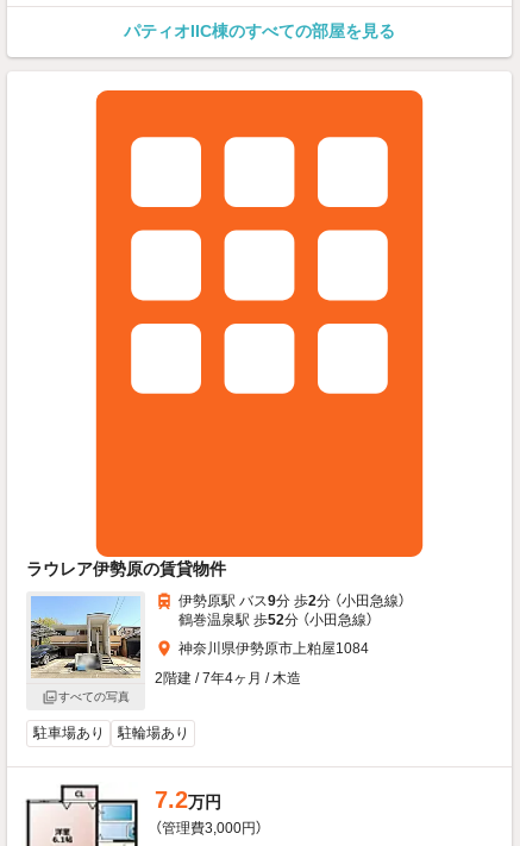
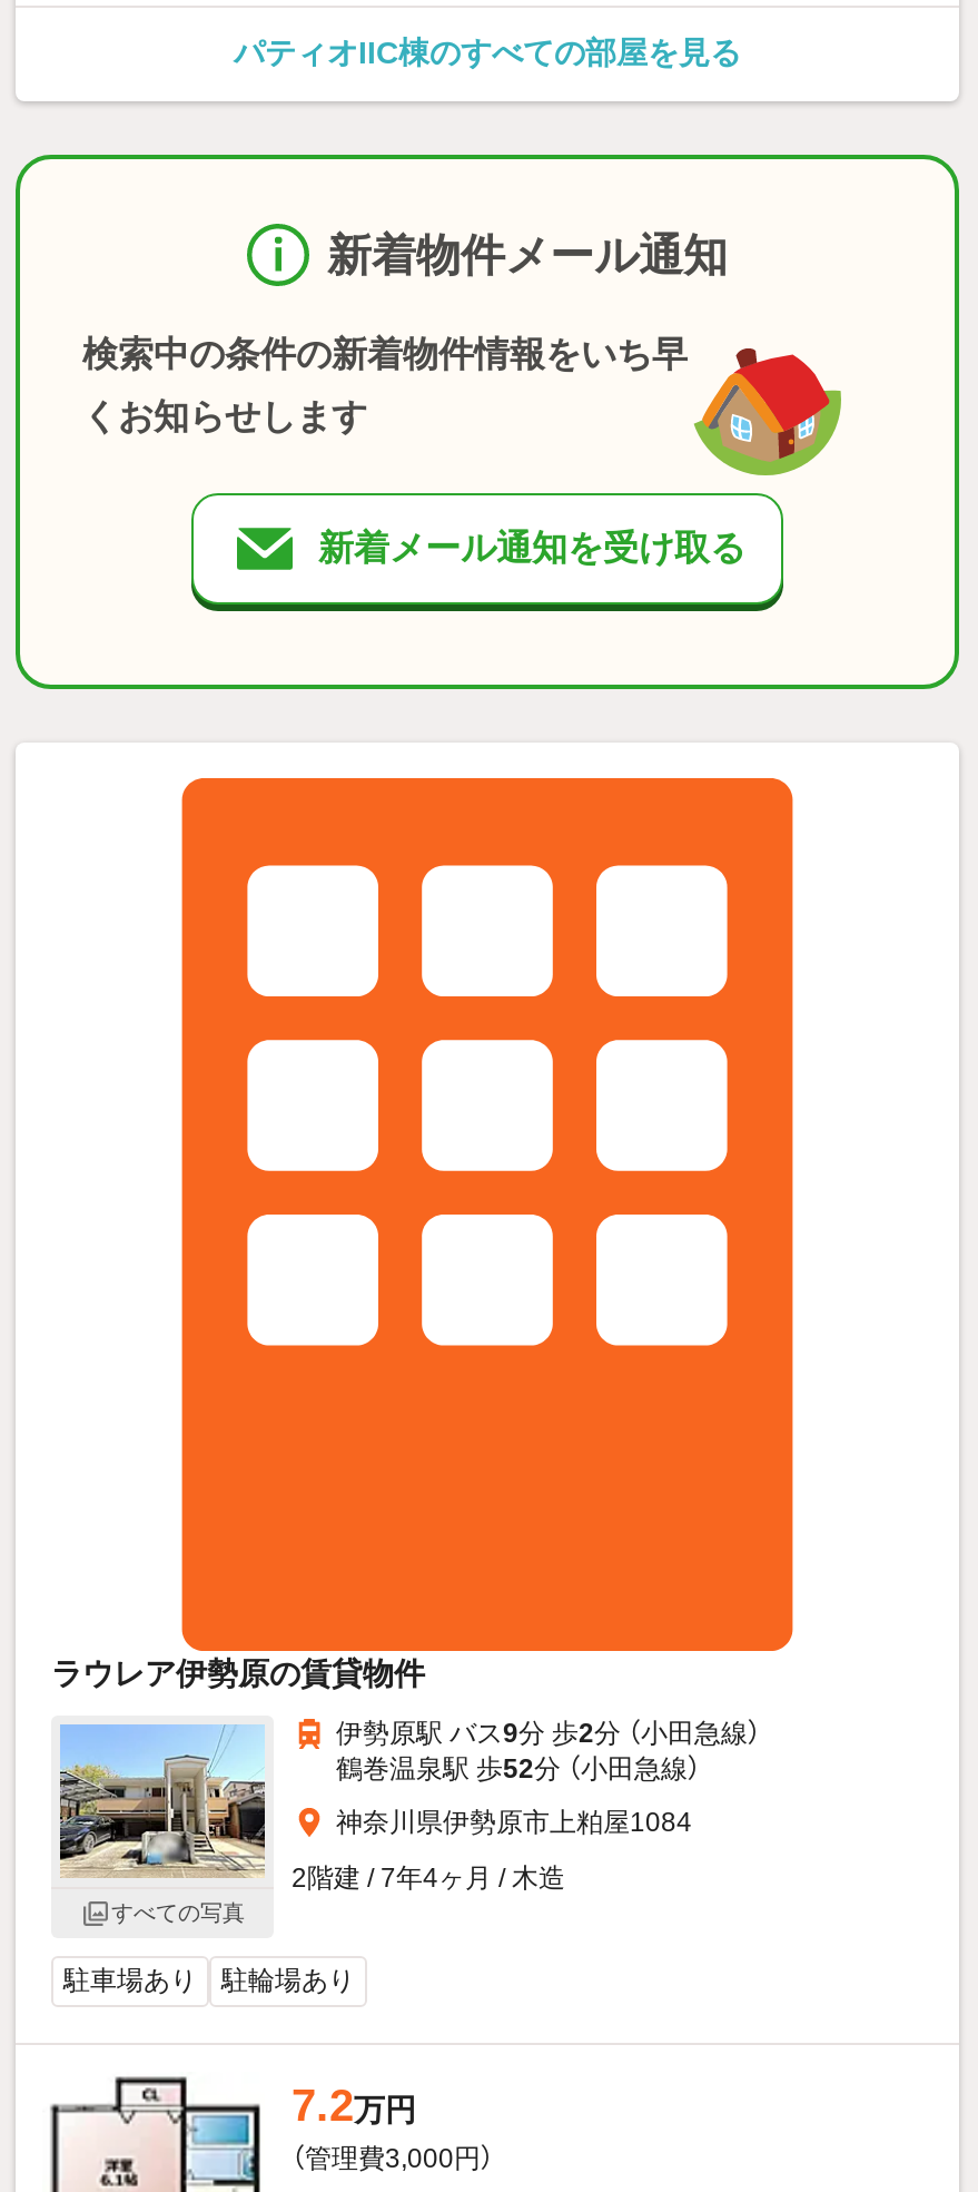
none -> [13,150,961,694] [image] | 新着物件メール通知 | 検索中の条件の新着物件情報をいち早 | くお知らせします | 新着メール通知を受け取る

